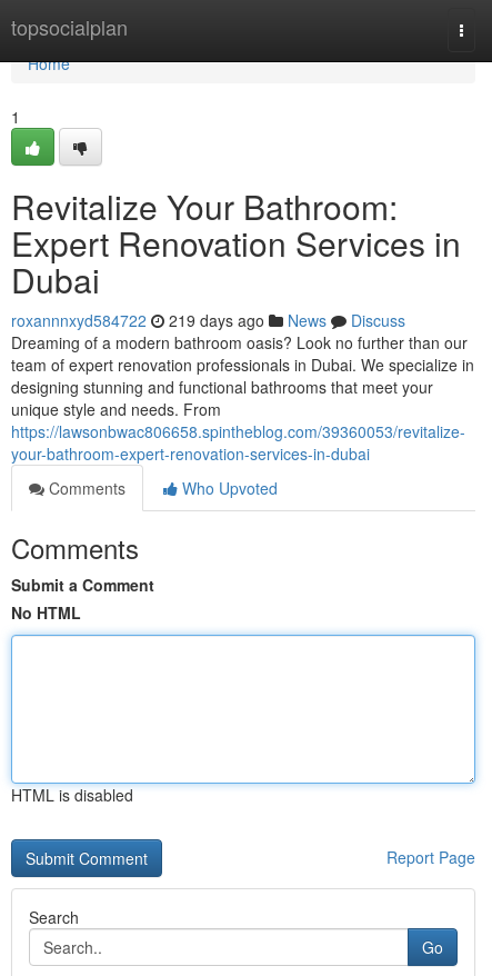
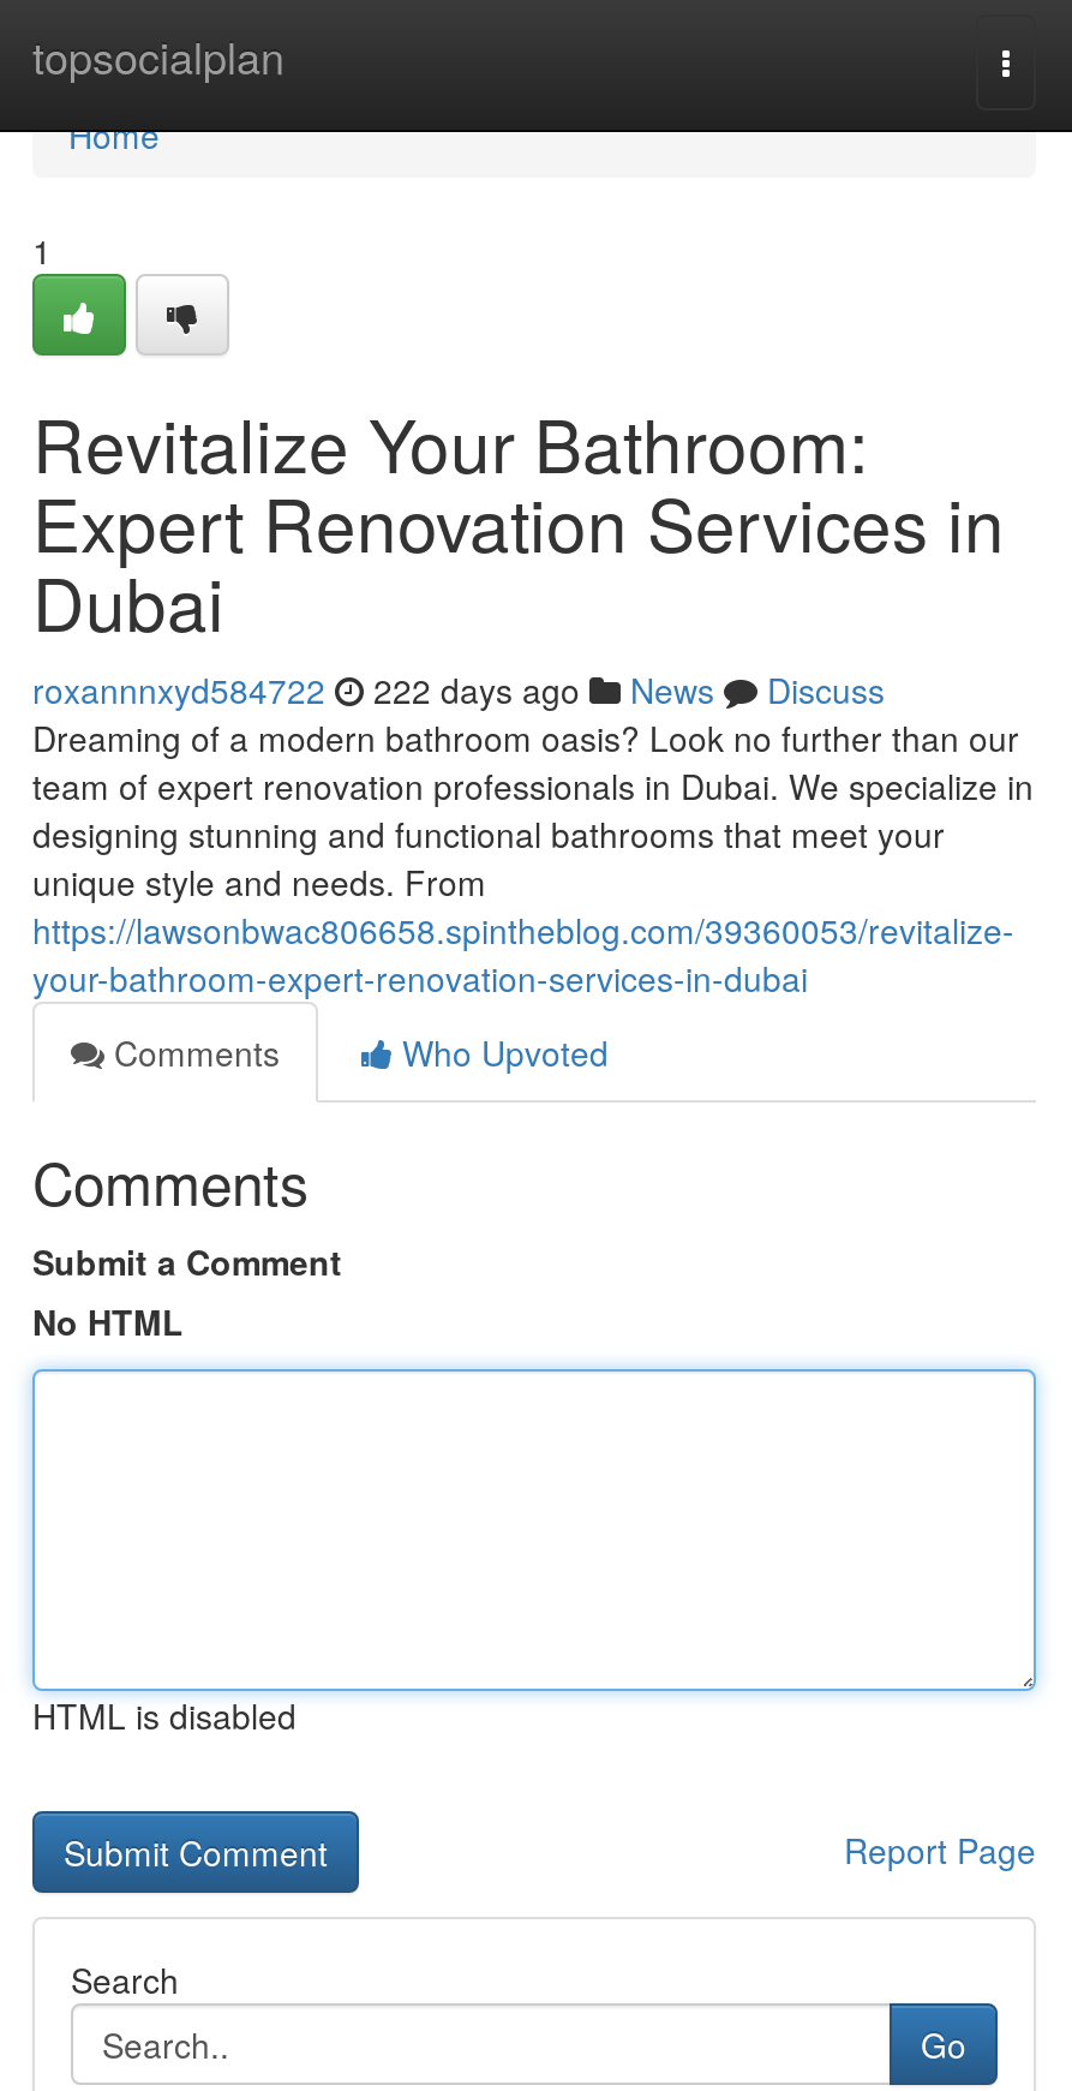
[11,309,405,331] roxannnxyd584722 219 days ago News Discuss -> [32,665,885,713] roxannnxyd584722 222 days ago News Discuss

